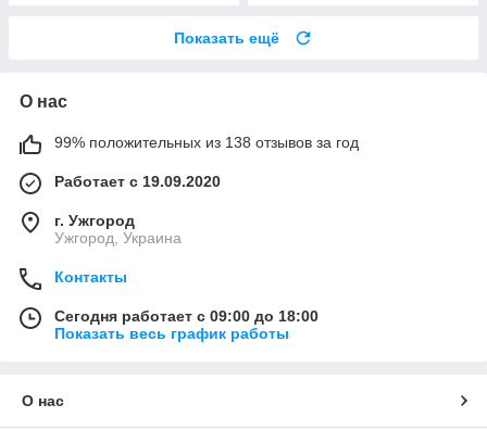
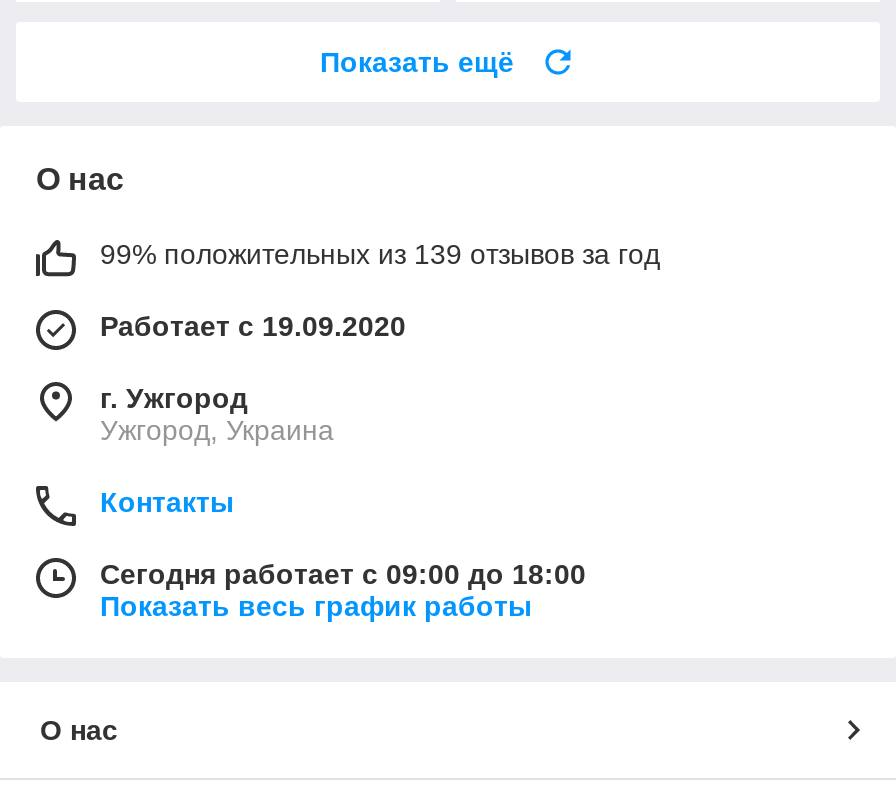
[54,134,359,151] 99% положительных из 138 отзывов за год -> [100,239,660,271] 99% положительных из 139 отзывов за год

